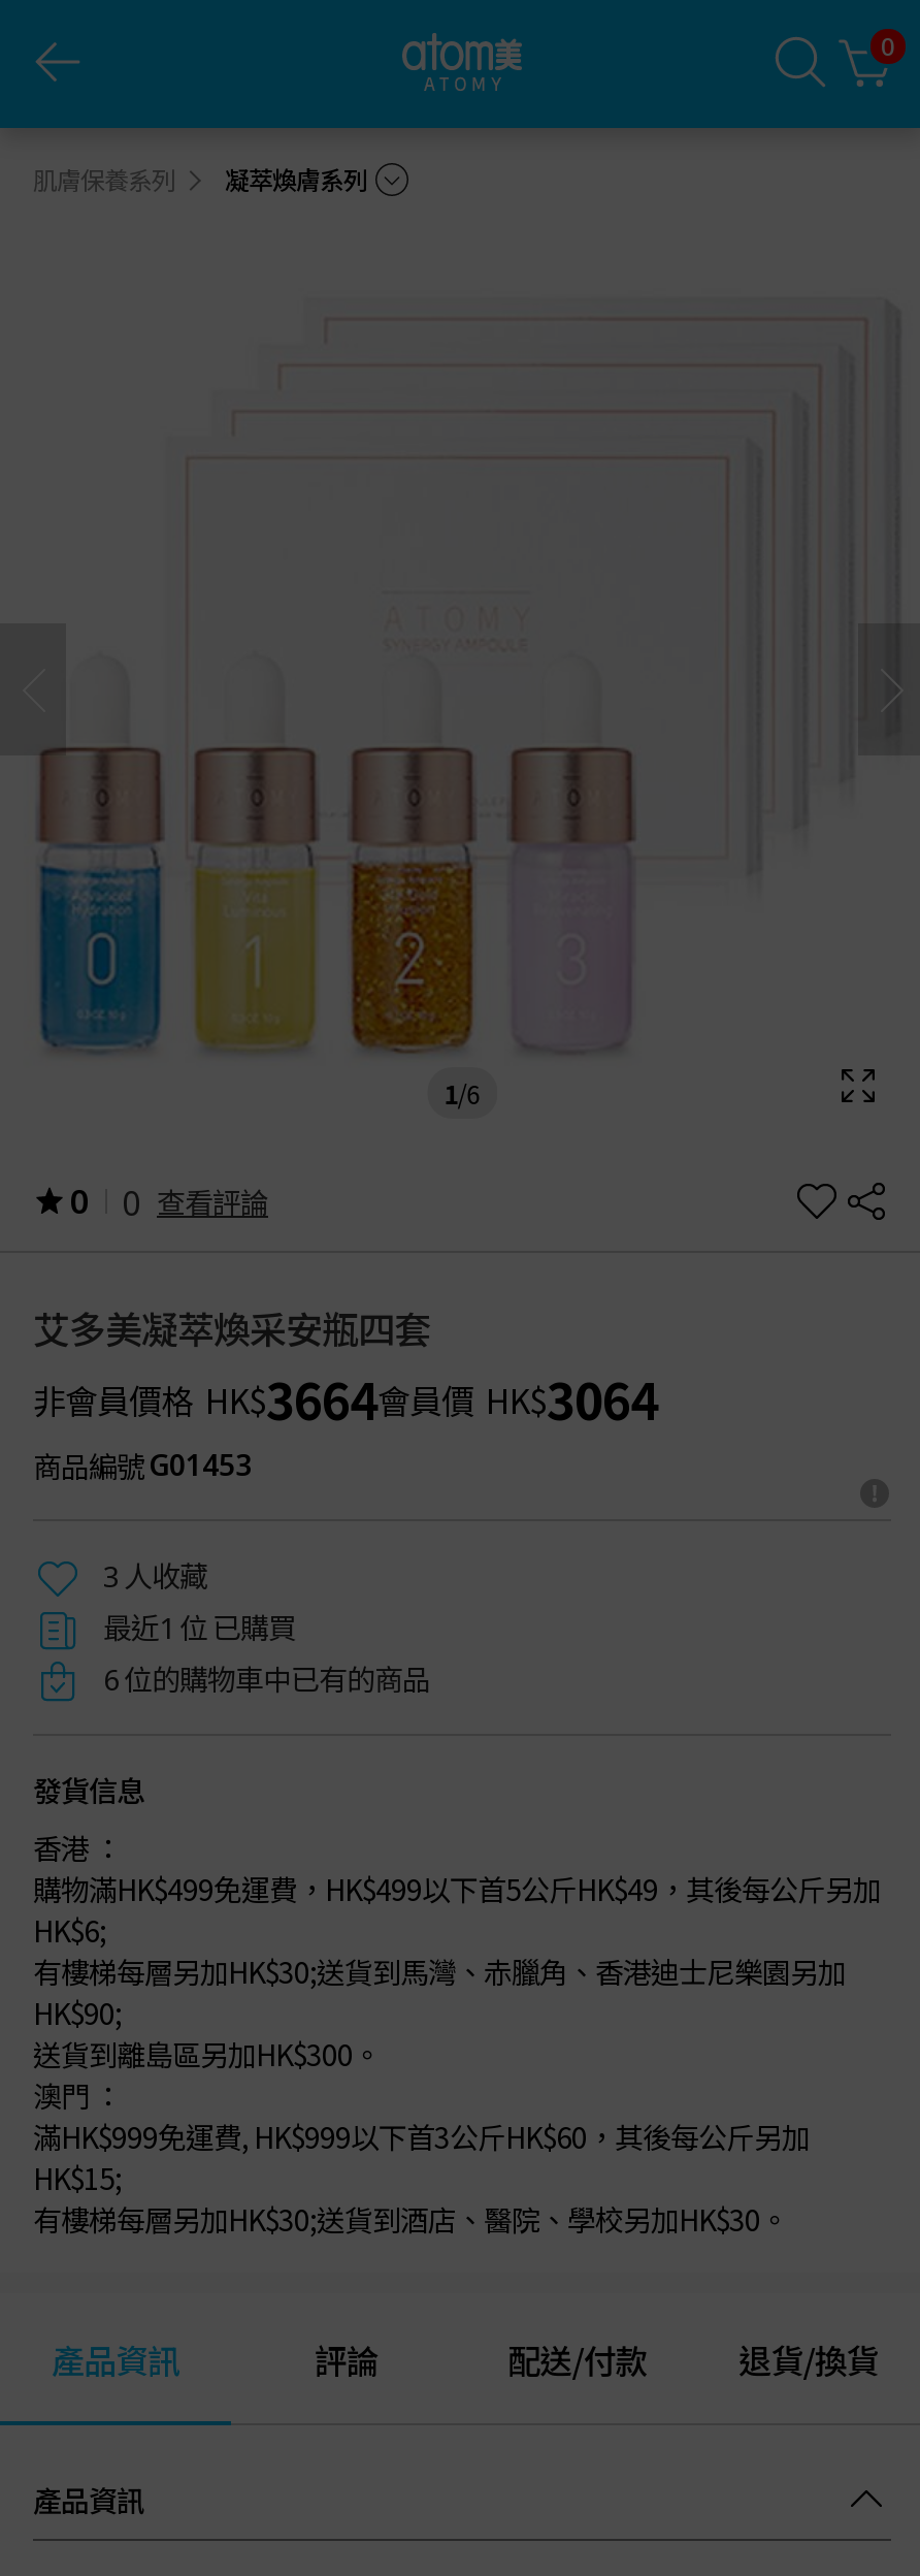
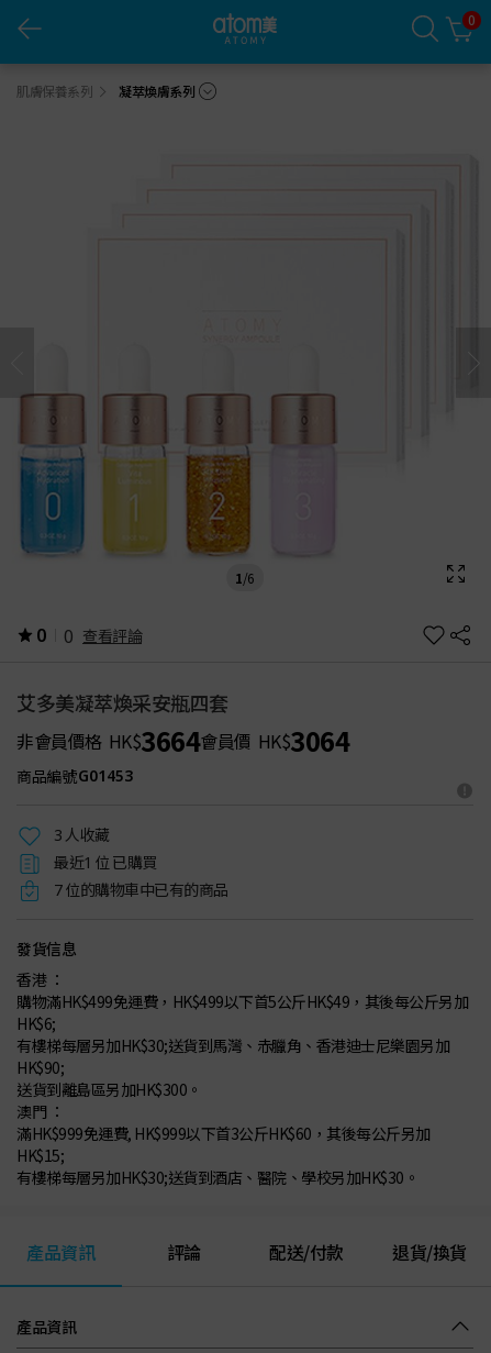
[103,1657,430,1699] 6 位的購物車中已有的商品 -> [54,878,228,900] 7 位的購物車中已有的商品

